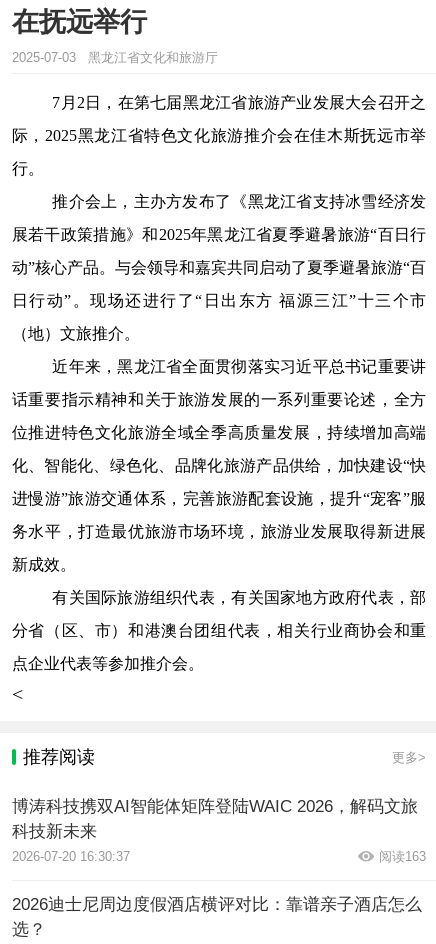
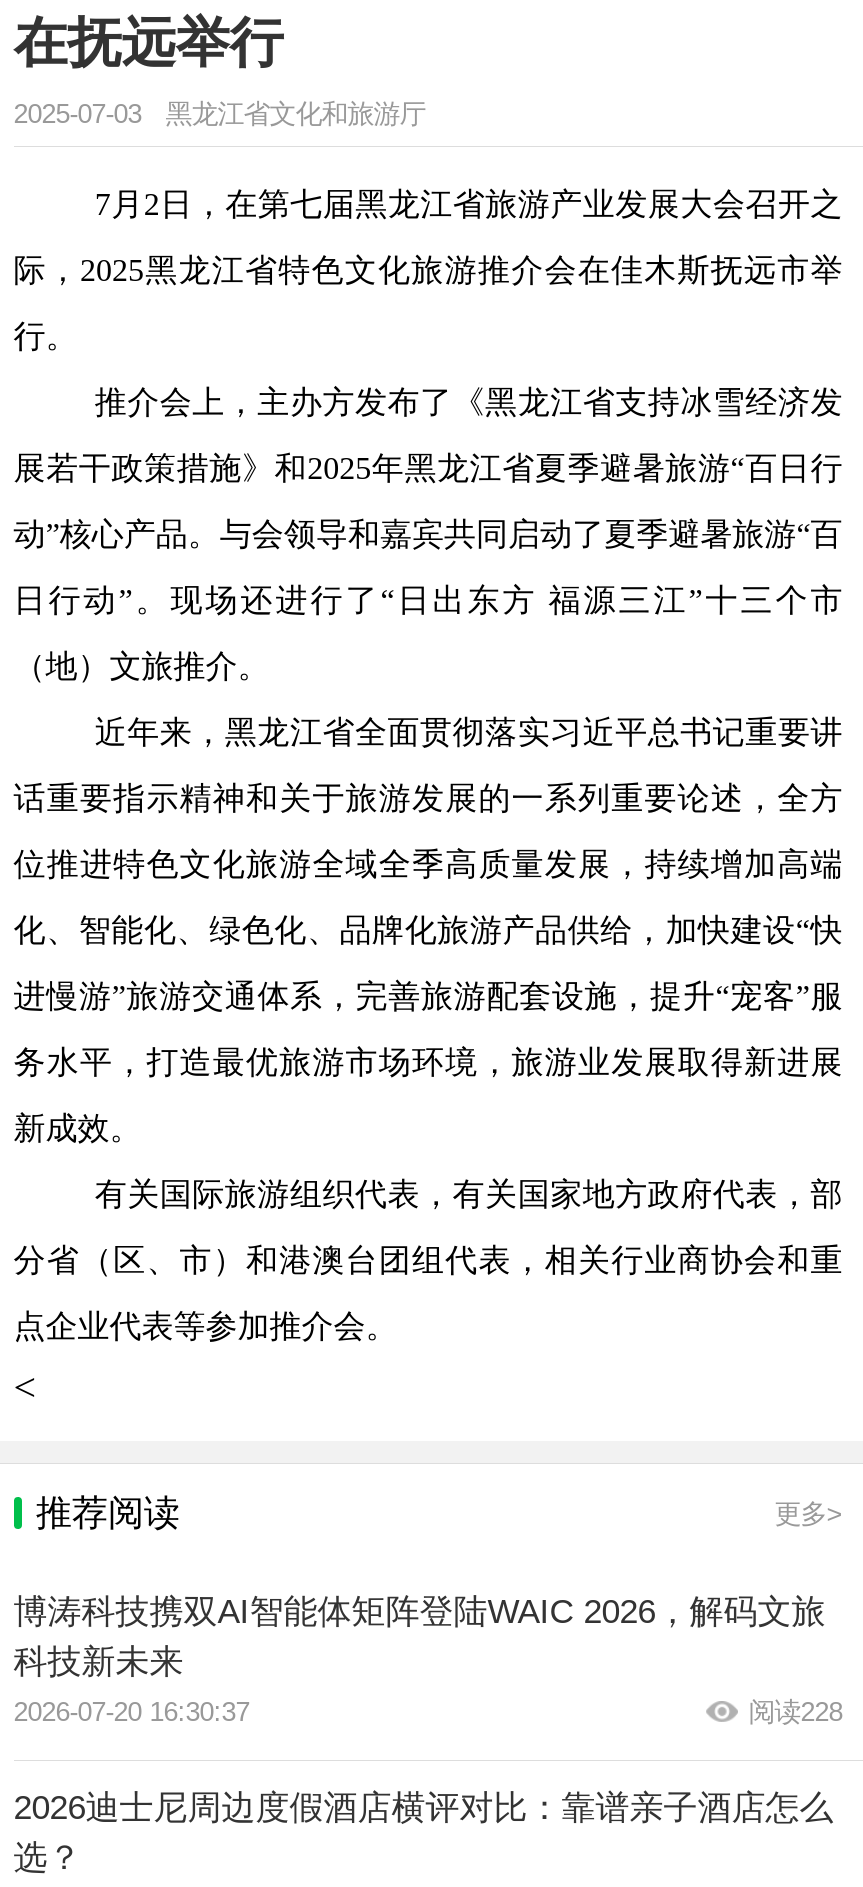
[379,849,426,864] 阅读163 -> [748,1697,842,1727] 阅读228

